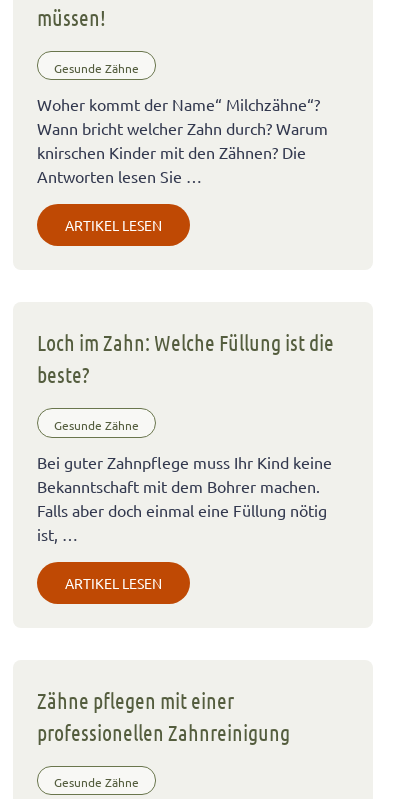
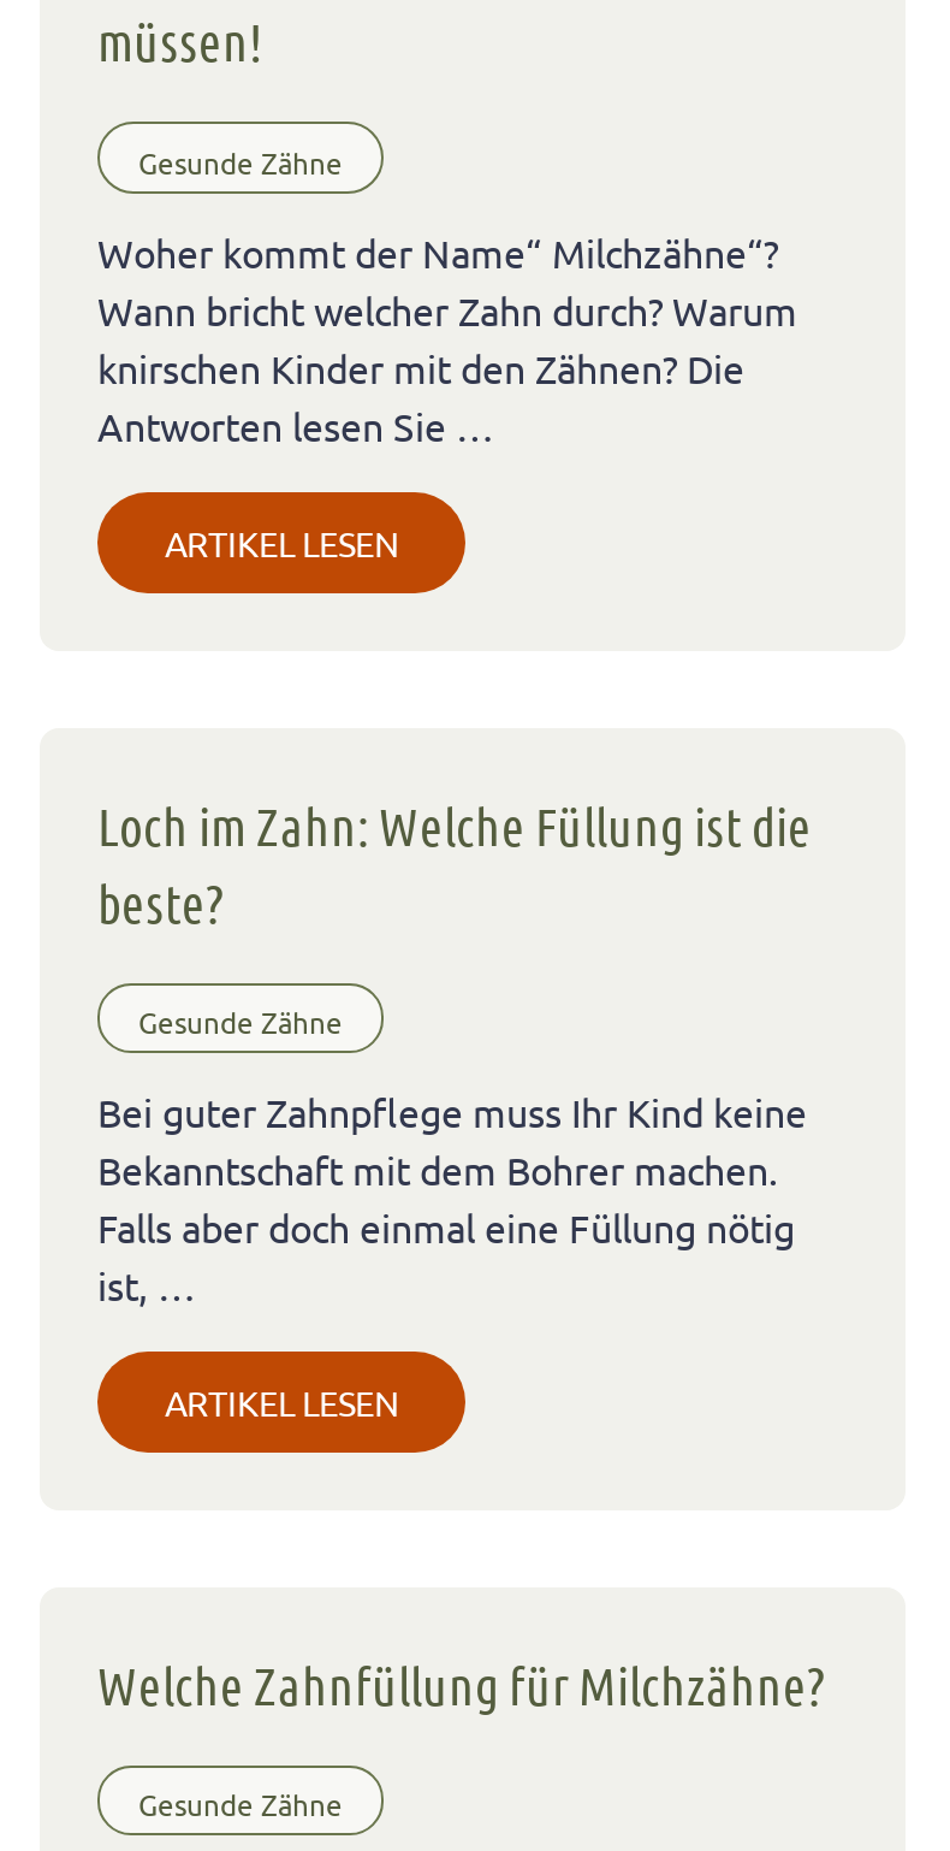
[37,686,290,744] Zähne pflegen mit einer | professionellen Zahnreinigung -> [97,1652,826,1715] Welche Zahnfüllung für Milchzähne?

